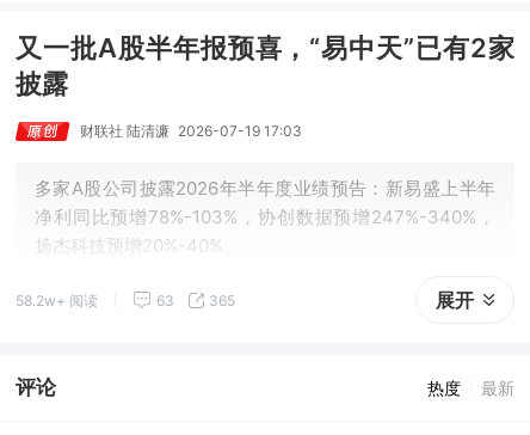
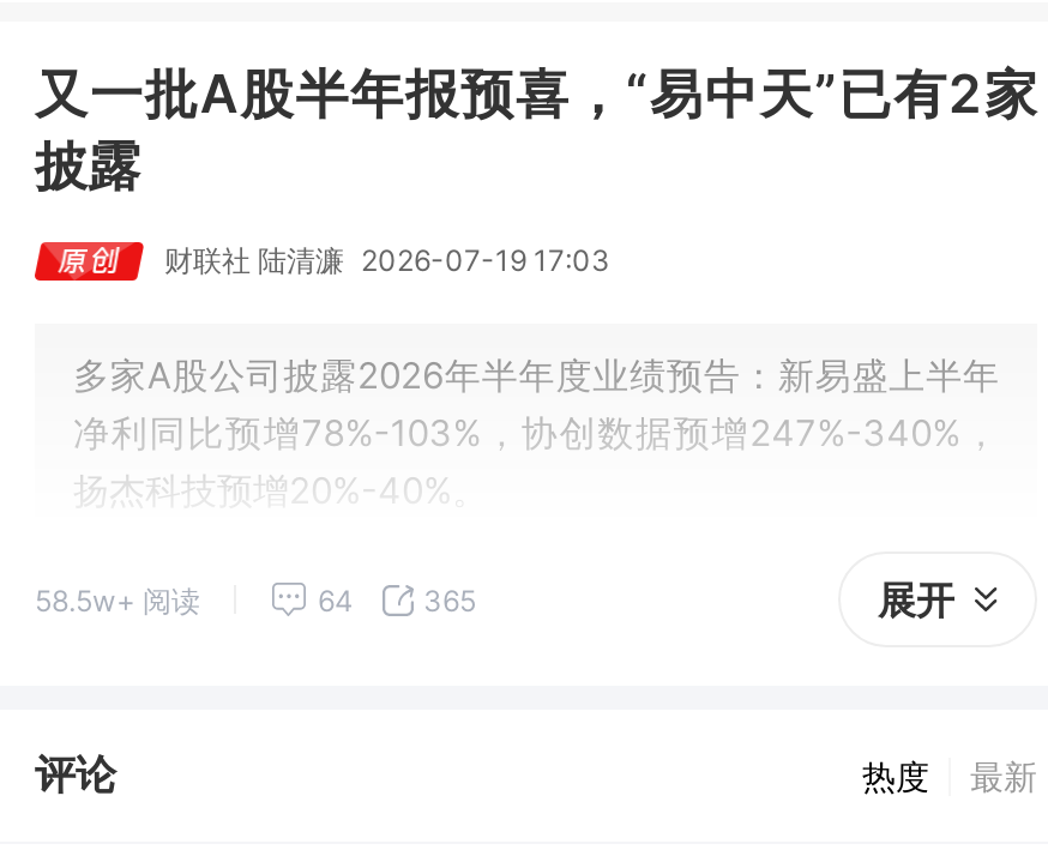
[16,291,98,309] 58.2w+ 阅读 -> [35,581,200,617] 58.5w+ 阅读
[156,291,235,309] 63 365 -> [318,581,476,617] 64 365

